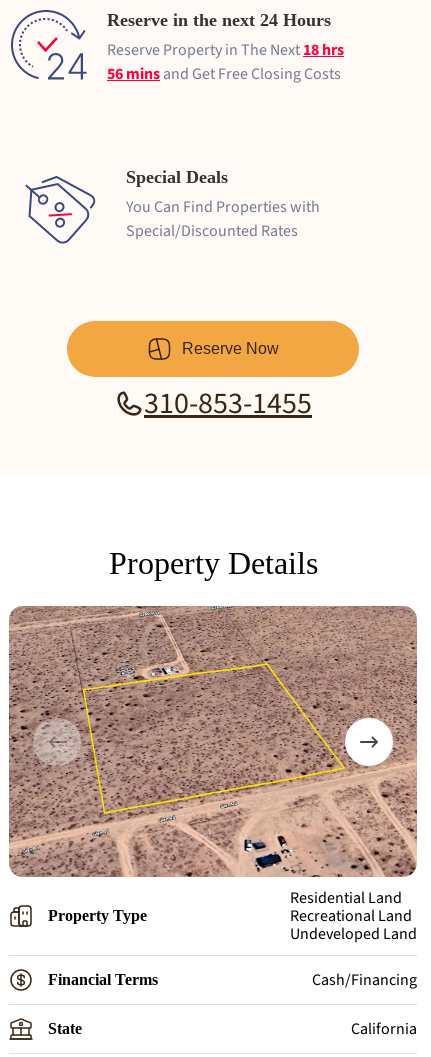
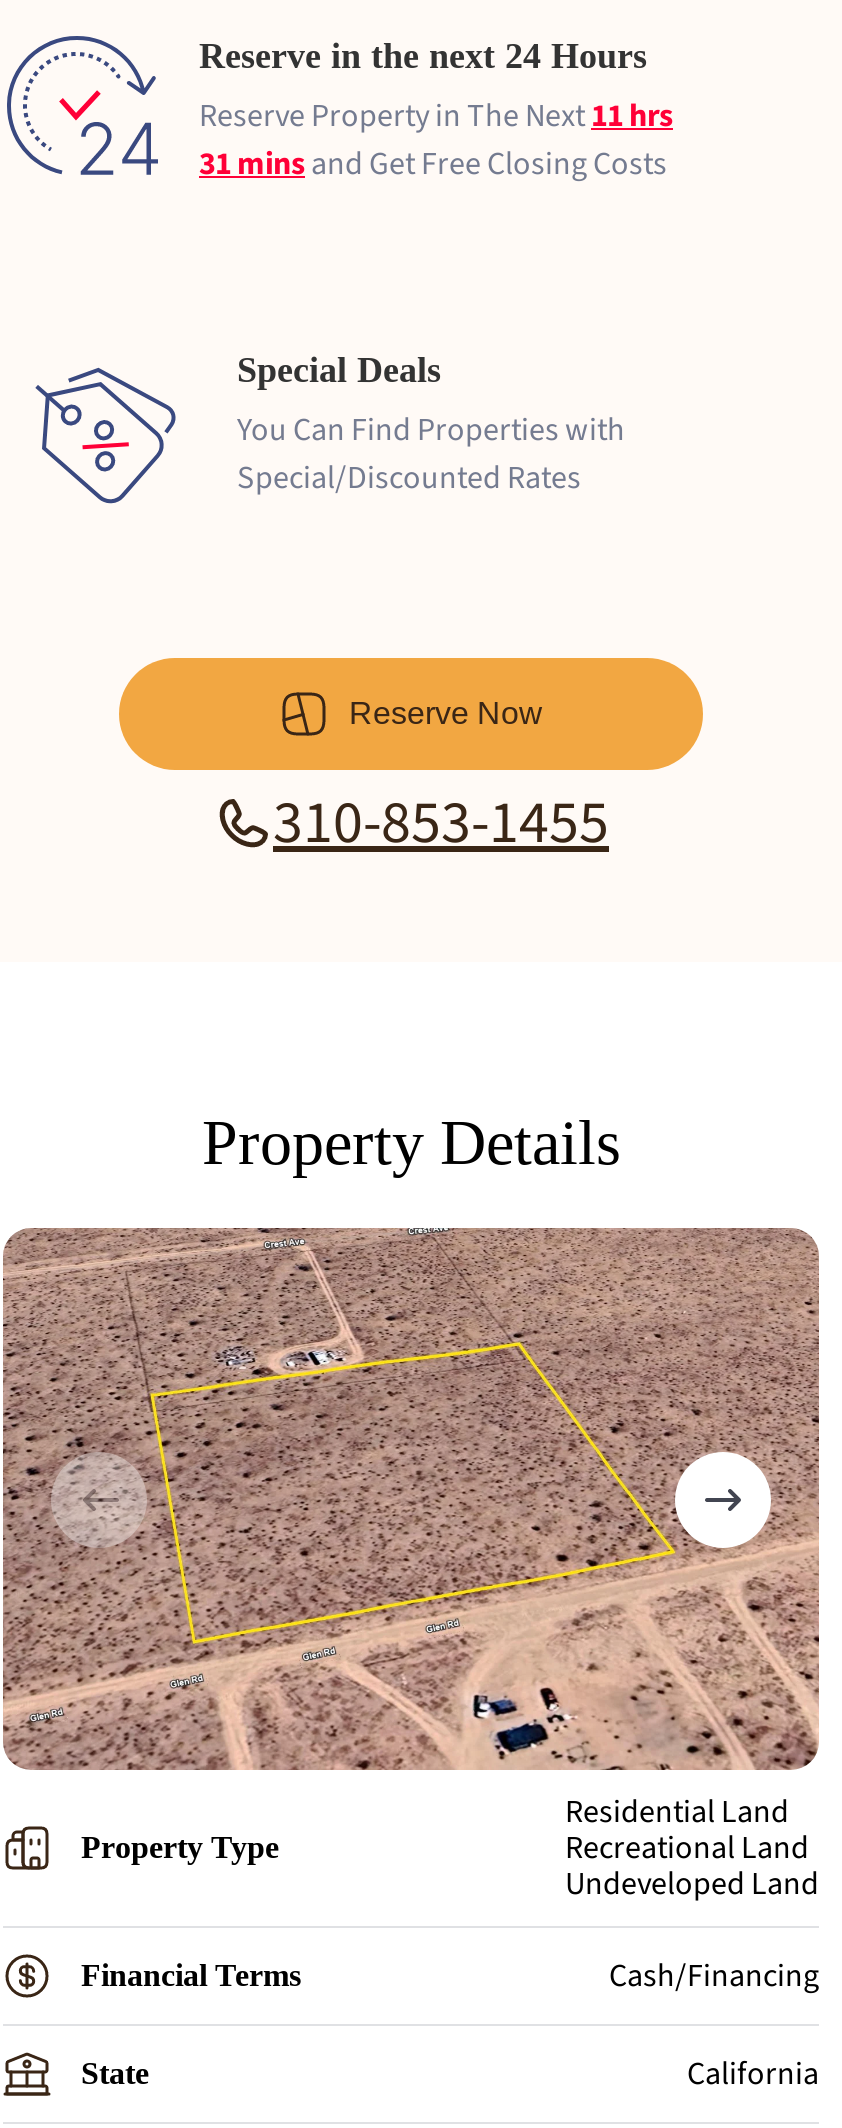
[107,39,344,61] Reserve Property in The Next 18 hrs -> [199,93,673,137] Reserve Property in The Next 11 hrs
[107,63,341,85] 56 mins and Get Free Closing Costs -> [199,141,667,185] 31 mins and Get Free Closing Costs

